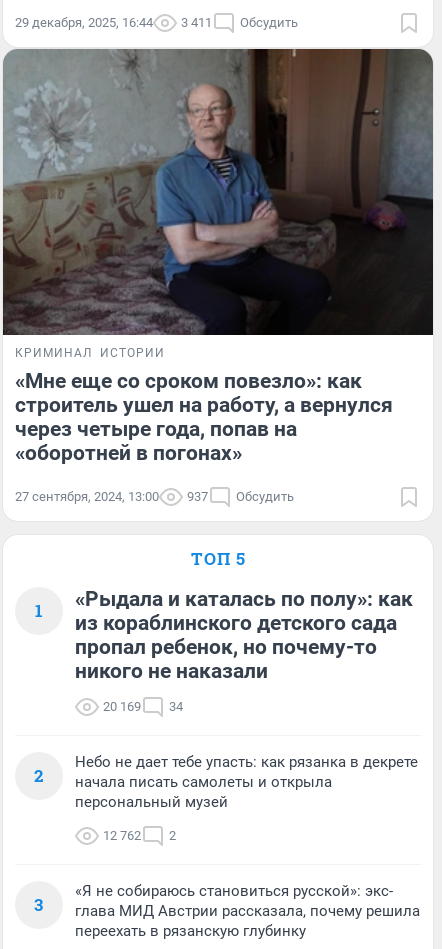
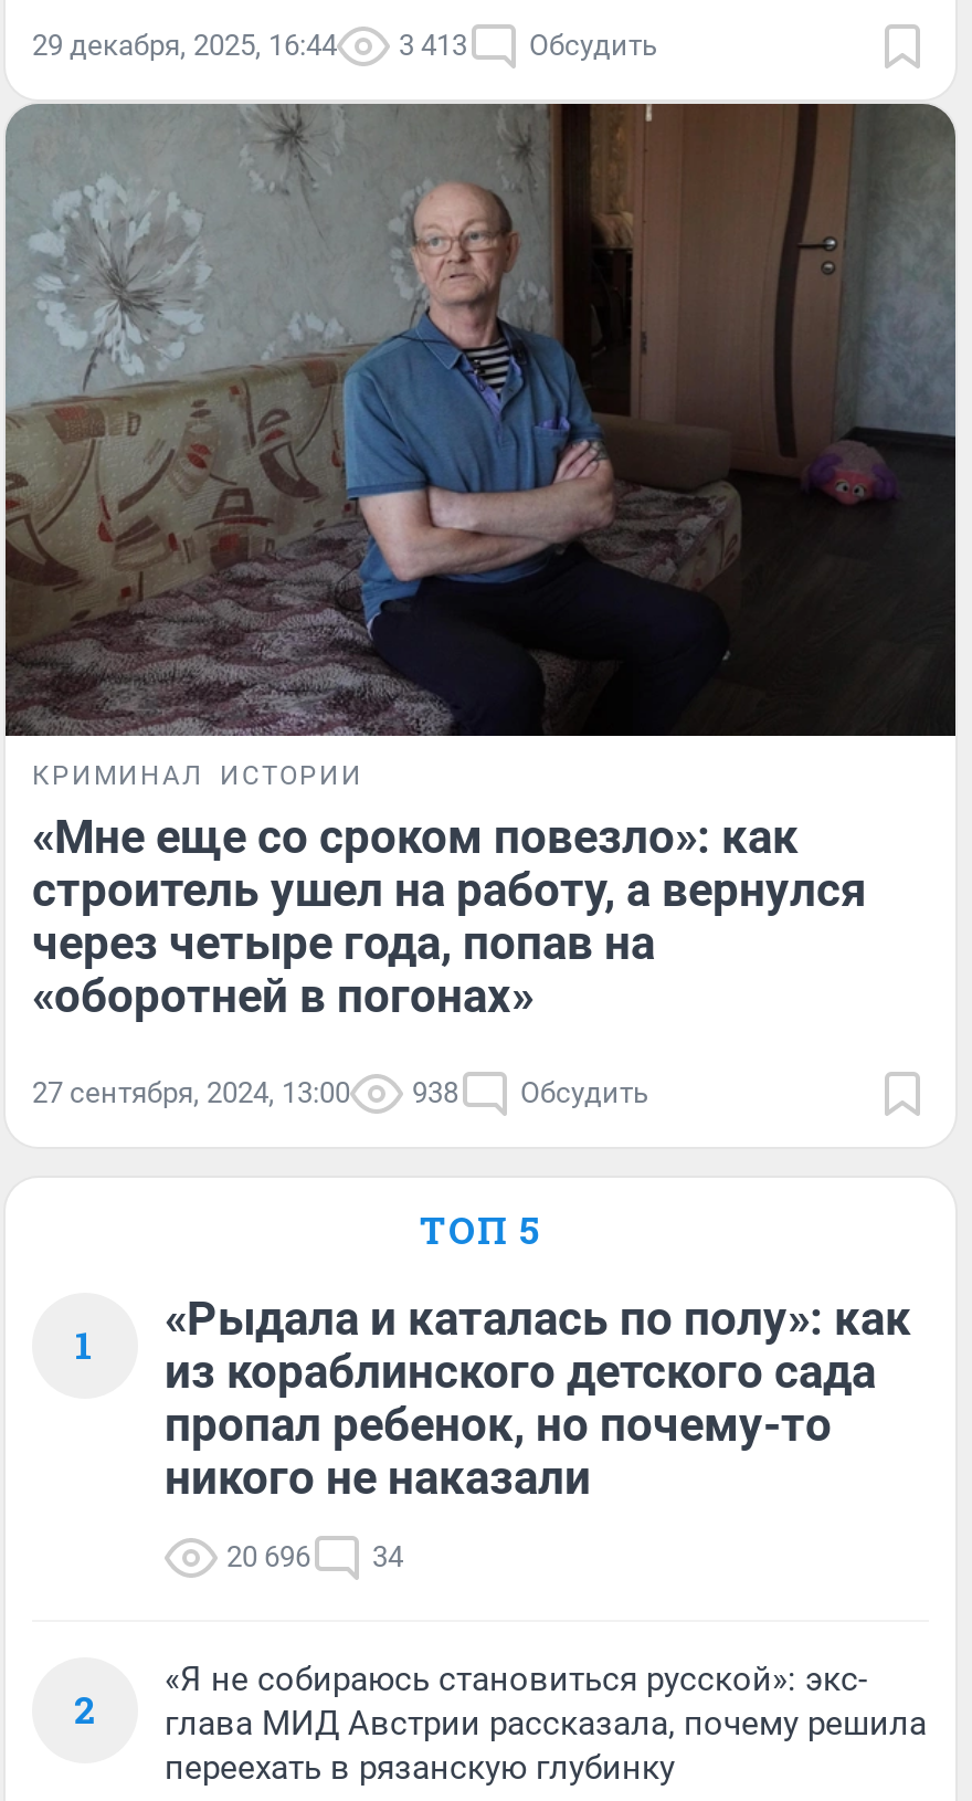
[15,15,298,30] 29 декабря, 2025, 16:44 3 411 Обсудить -> [32,28,657,61] 29 декабря, 2025, 16:44 3 413 Обсудить
[15,489,294,504] 27 сентября, 2024, 13:00 937 Обсудить -> [32,1077,648,1110] 27 сентября, 2024, 13:00 938 Обсудить
[103,699,183,714] 20 169 34 -> [226,1541,403,1574] 20 696 34
[34,753,418,916] Небо не дает тебе упасть: как рязанка в декрете | начала писать самолеты и открыла | персональный музей | 12 762 | 2 | 3 -> none

